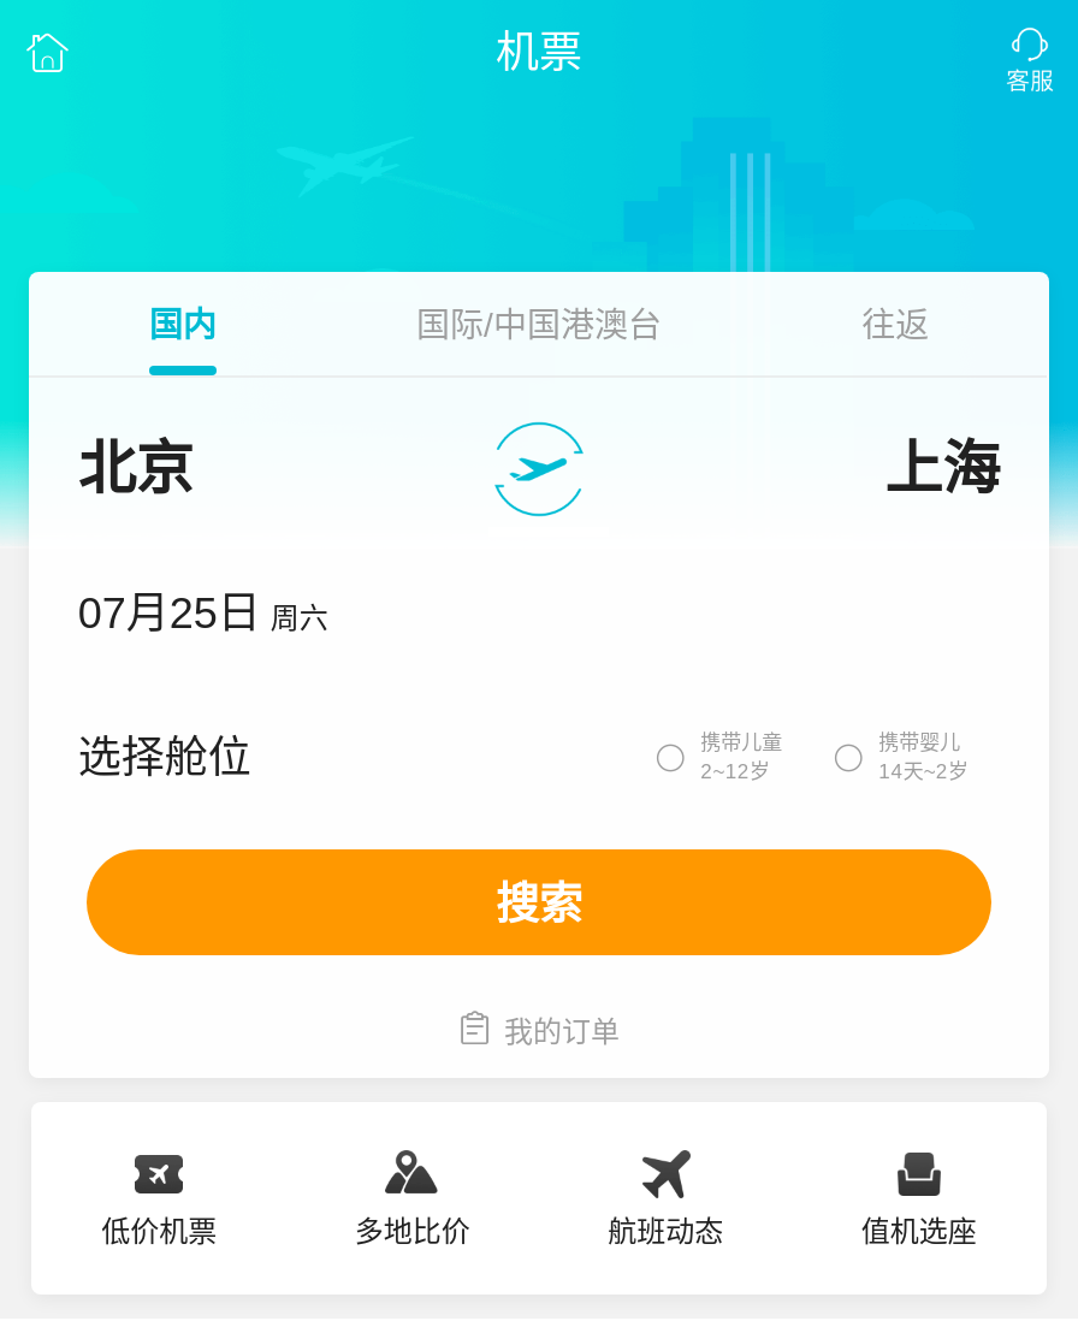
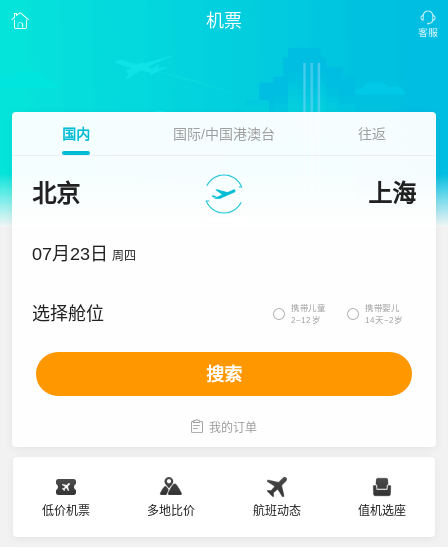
[78,590,328,638] 07月25日 周六 -> [32,244,136,264] 07月23日 周四

